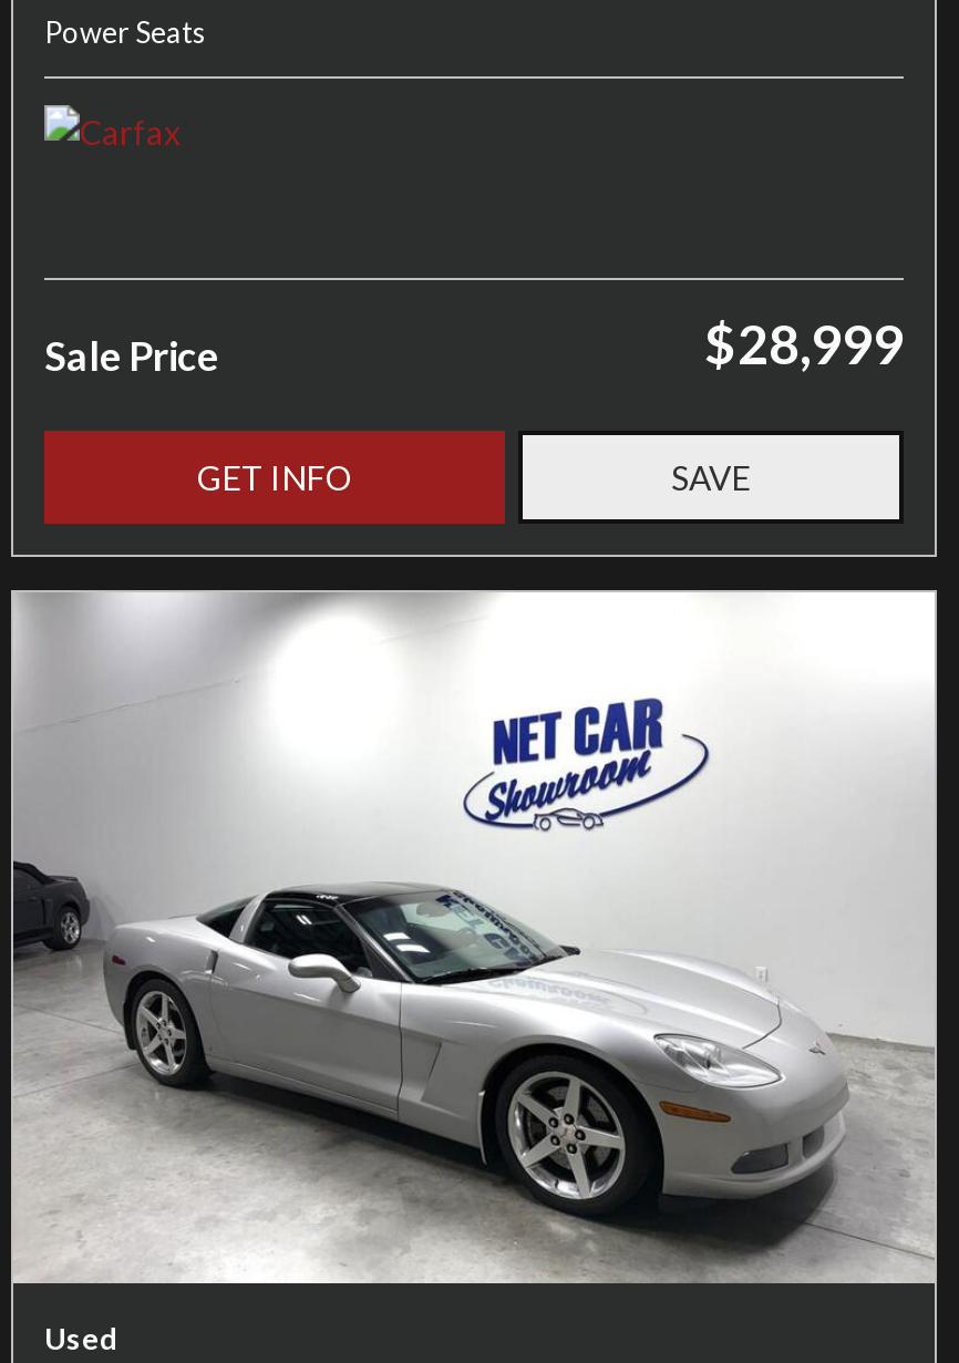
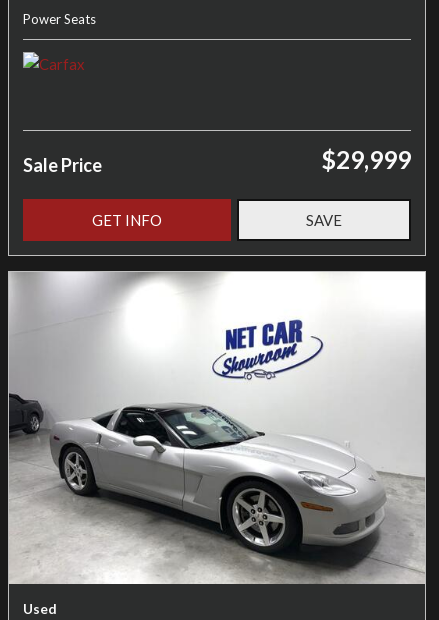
[704,311,904,375] $28,999 -> [321,145,411,174] $29,999

